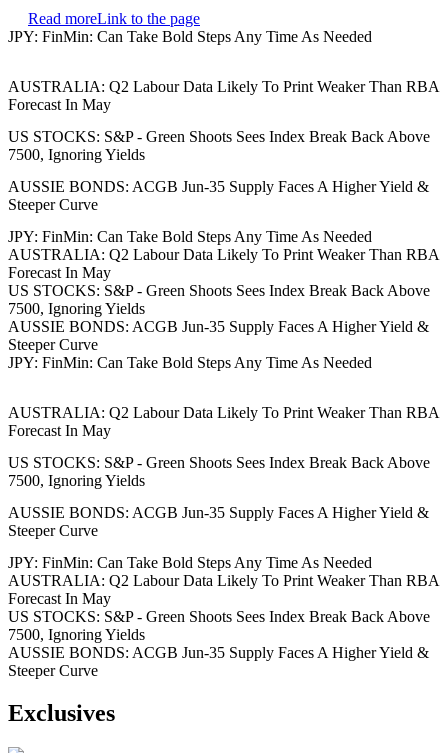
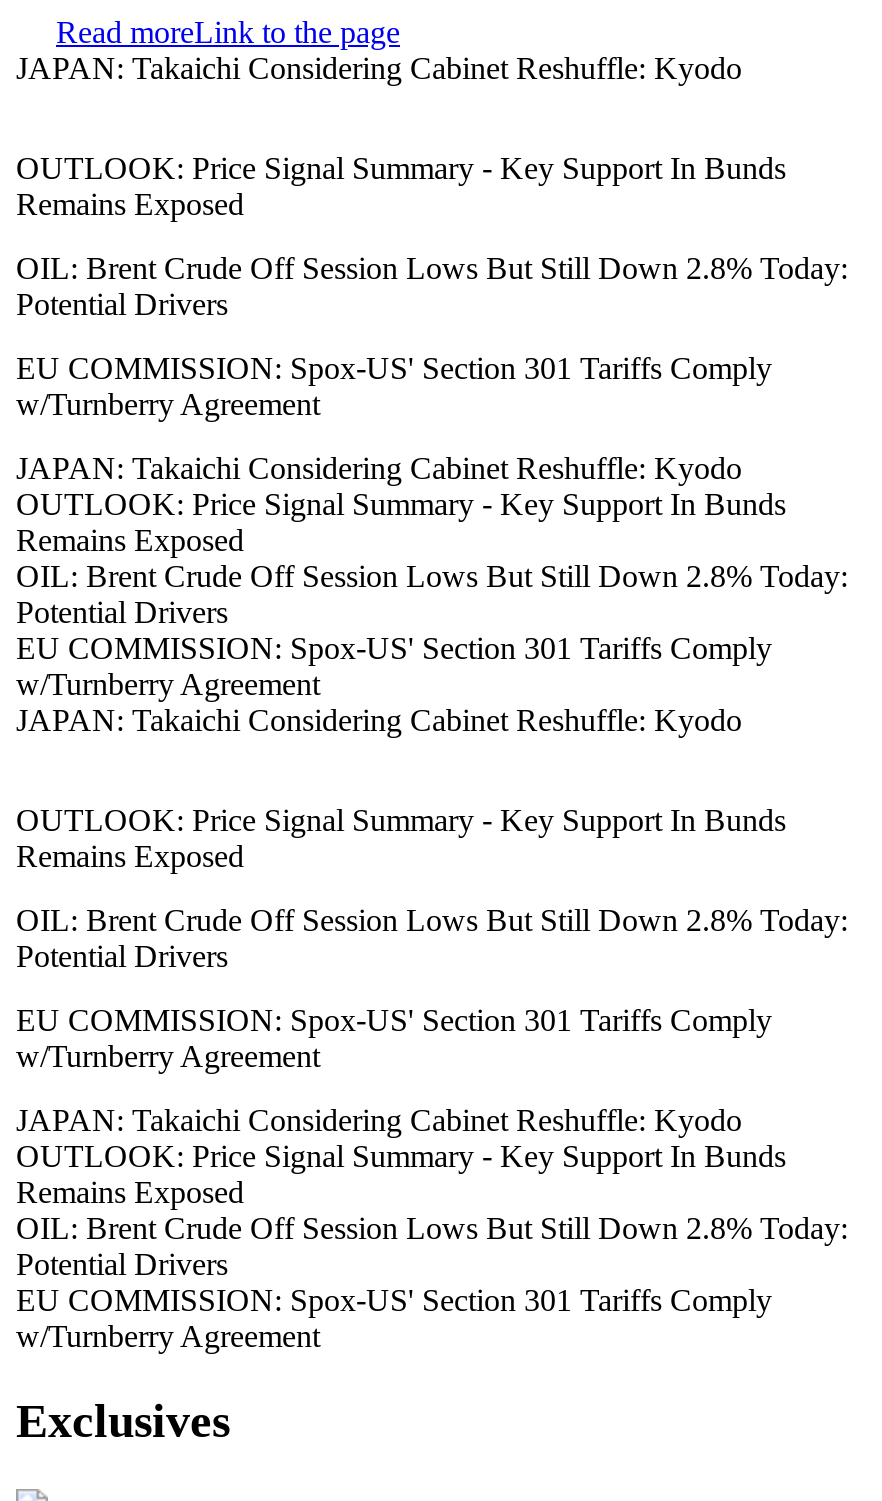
[8,28,372,45] JPY: FinMin: Can Take Bold Steps Any Time As Needed -> [16,51,742,85] JAPAN: Takaichi Considering Cabinet Reshuffle: Kyodo
[8,78,439,113] AUSTRALIA: Q2 Labour Data Likely To Print Weaker Than RBA | Forecast In May -> [16,151,786,221] OUTLOOK: Price Signal Summary - Key Support In Bunds | Remains Exposed
[8,128,430,163] US STOCKS: S&P - Green Shoots Sees Index Break Back Above | 7500, Ignoring Yields -> [16,251,848,321] OIL: Brent Crude Off Session Lows But Still Down 2.8% Today: | Potential Drivers
[8,178,429,213] AUSSIE BONDS: ACGB Jun-35 Supply Faces A Higher Yield & | Steeper Curve -> [16,351,772,421] EU COMMISSION: Spox-US' Section 301 Tariffs Comply | w/Turnberry Agreement
[8,228,439,371] JPY: FinMin: Can Take Bold Steps Any Time As Needed | AUSTRALIA: Q2 Labour Data Likely To Print Weaker Than RBA | Forecast In May | US STOCKS: S&P - Green Shoots Sees Index Break Back Above | 7500, Ignoring Yields | AUSSIE BONDS: ACGB Jun-35 Supply Faces A Higher Yield & | Steeper Curve | JPY: FinMin: Can Take Bold Steps Any Time As Needed -> [16,451,848,737] JAPAN: Takaichi Considering Cabinet Reshuffle: Kyodo | OUTLOOK: Price Signal Summary - Key Support In Bunds | Remains Exposed | OIL: Brent Crude Off Session Lows But Still Down 2.8% Today: | Potential Drivers | EU COMMISSION: Spox-US' Section 301 Tariffs Comply | w/Turnberry Agreement | JAPAN: Takaichi Considering Cabinet Reshuffle: Kyodo
[8,404,439,439] AUSTRALIA: Q2 Labour Data Likely To Print Weaker Than RBA | Forecast In May -> [16,803,786,873] OUTLOOK: Price Signal Summary - Key Support In Bunds | Remains Exposed
[8,454,430,489] US STOCKS: S&P - Green Shoots Sees Index Break Back Above | 7500, Ignoring Yields -> [16,903,848,973] OIL: Brent Crude Off Session Lows But Still Down 2.8% Today: | Potential Drivers
[8,504,429,539] AUSSIE BONDS: ACGB Jun-35 Supply Faces A Higher Yield & | Steeper Curve -> [16,1003,772,1073] EU COMMISSION: Spox-US' Section 301 Tariffs Comply | w/Turnberry Agreement
[8,554,439,679] JPY: FinMin: Can Take Bold Steps Any Time As Needed | AUSTRALIA: Q2 Labour Data Likely To Print Weaker Than RBA | Forecast In May | US STOCKS: S&P - Green Shoots Sees Index Break Back Above | 7500, Ignoring Yields | AUSSIE BONDS: ACGB Jun-35 Supply Faces A Higher Yield & | Steeper Curve -> [16,1103,848,1353] JAPAN: Takaichi Considering Cabinet Reshuffle: Kyodo | OUTLOOK: Price Signal Summary - Key Support In Bunds | Remains Exposed | OIL: Brent Crude Off Session Lows But Still Down 2.8% Today: | Potential Drivers | EU COMMISSION: Spox-US' Section 301 Tariffs Comply | w/Turnberry Agreement

